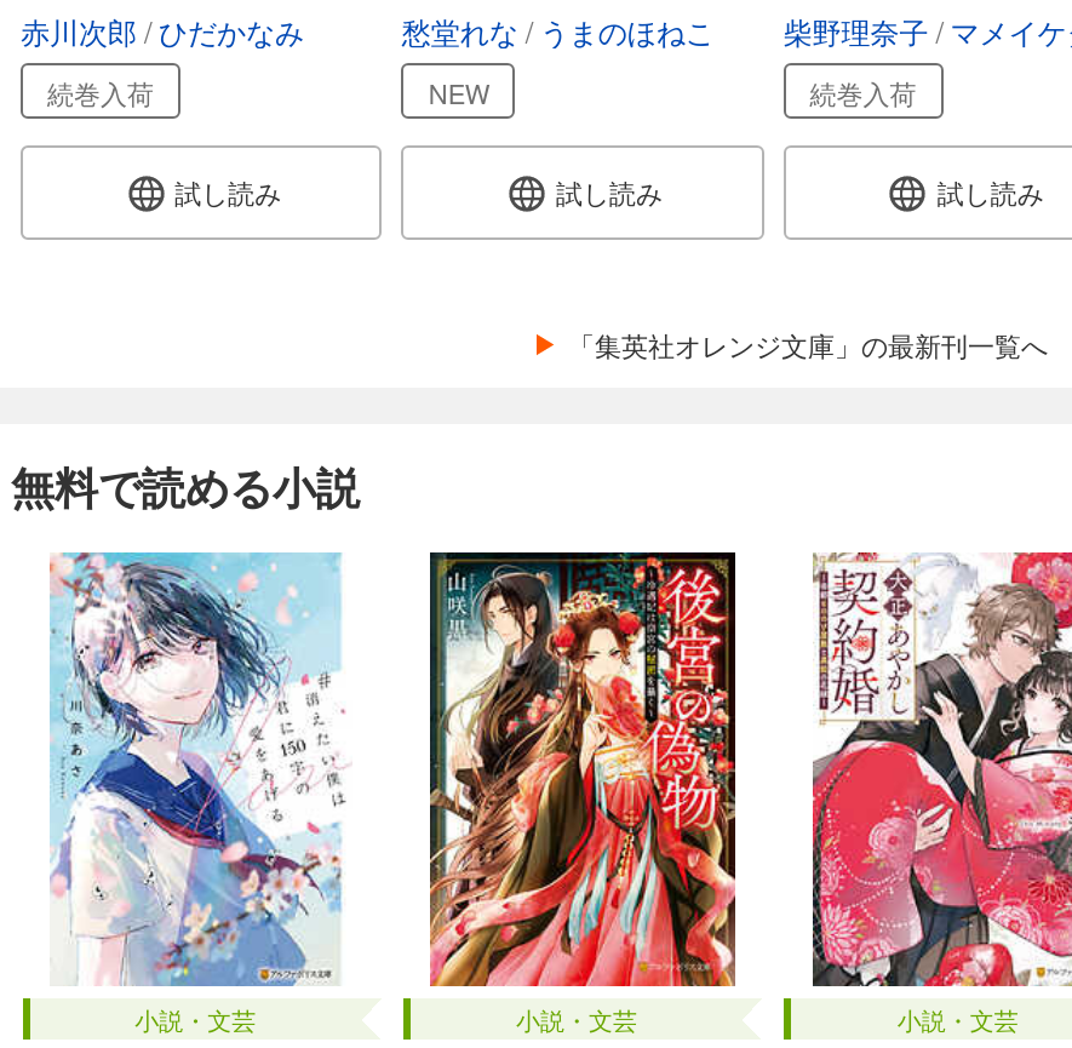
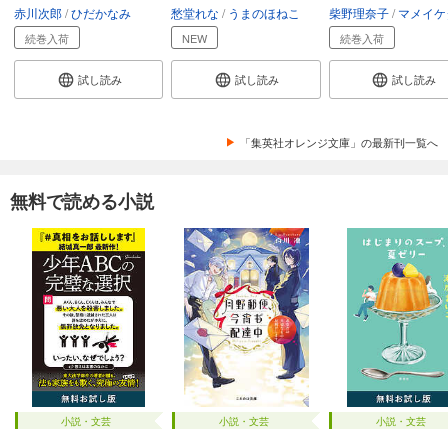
[47,550,345,989] [image] -> [26,227,146,408] [image]
[428,550,738,989] [image] -> [183,227,310,407] [image]
[810,550,1065,989] [image] -> [341,227,445,408] [image]

